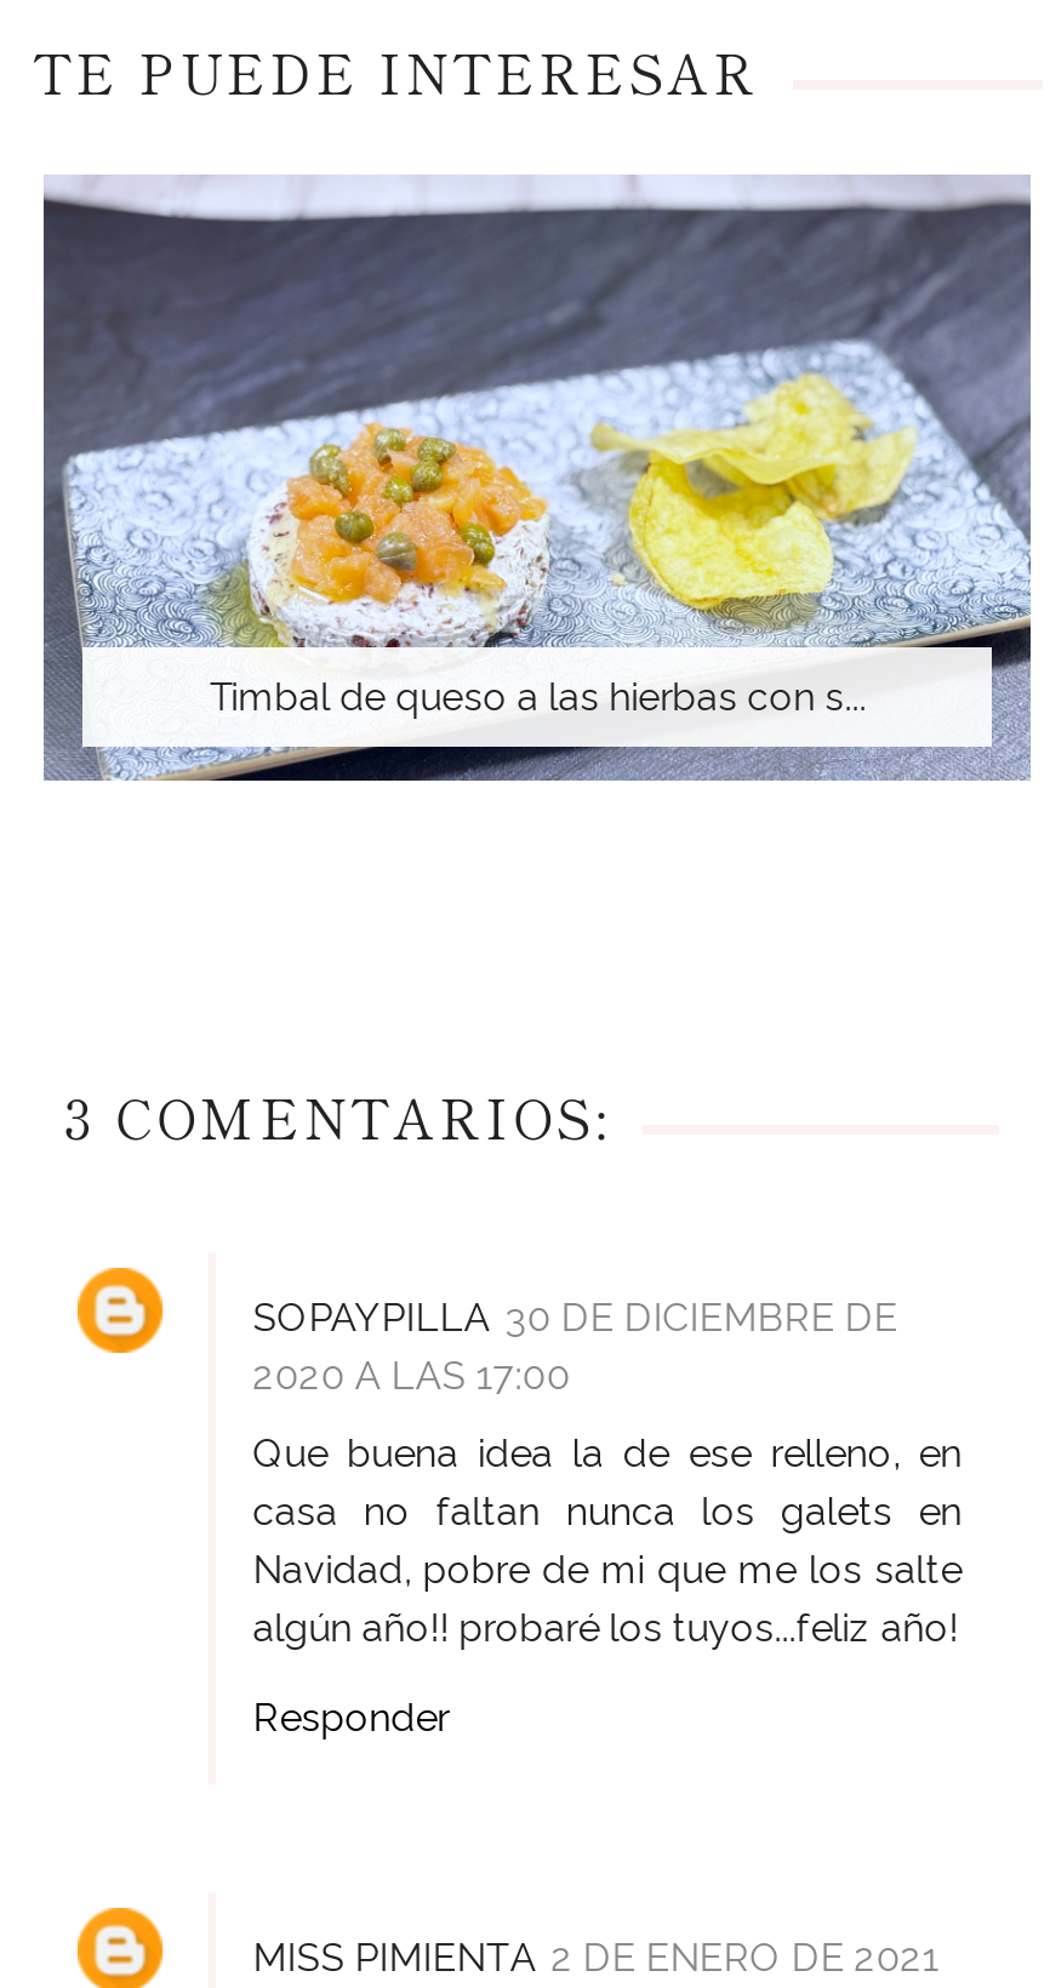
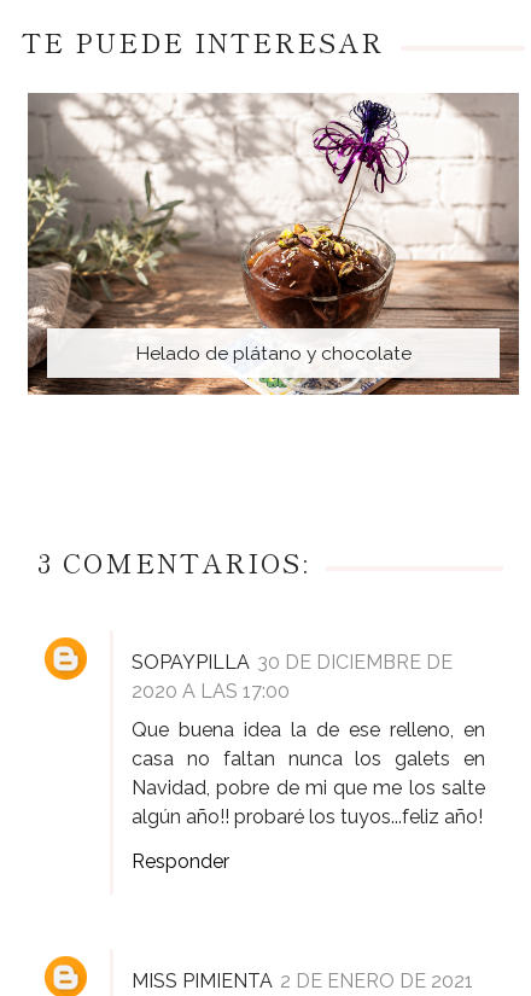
[41,175,1033,783] [image] | Timbal de queso a las hierbas con s... -> [27,92,520,396] [image] | Helado de plátano y chocolate

